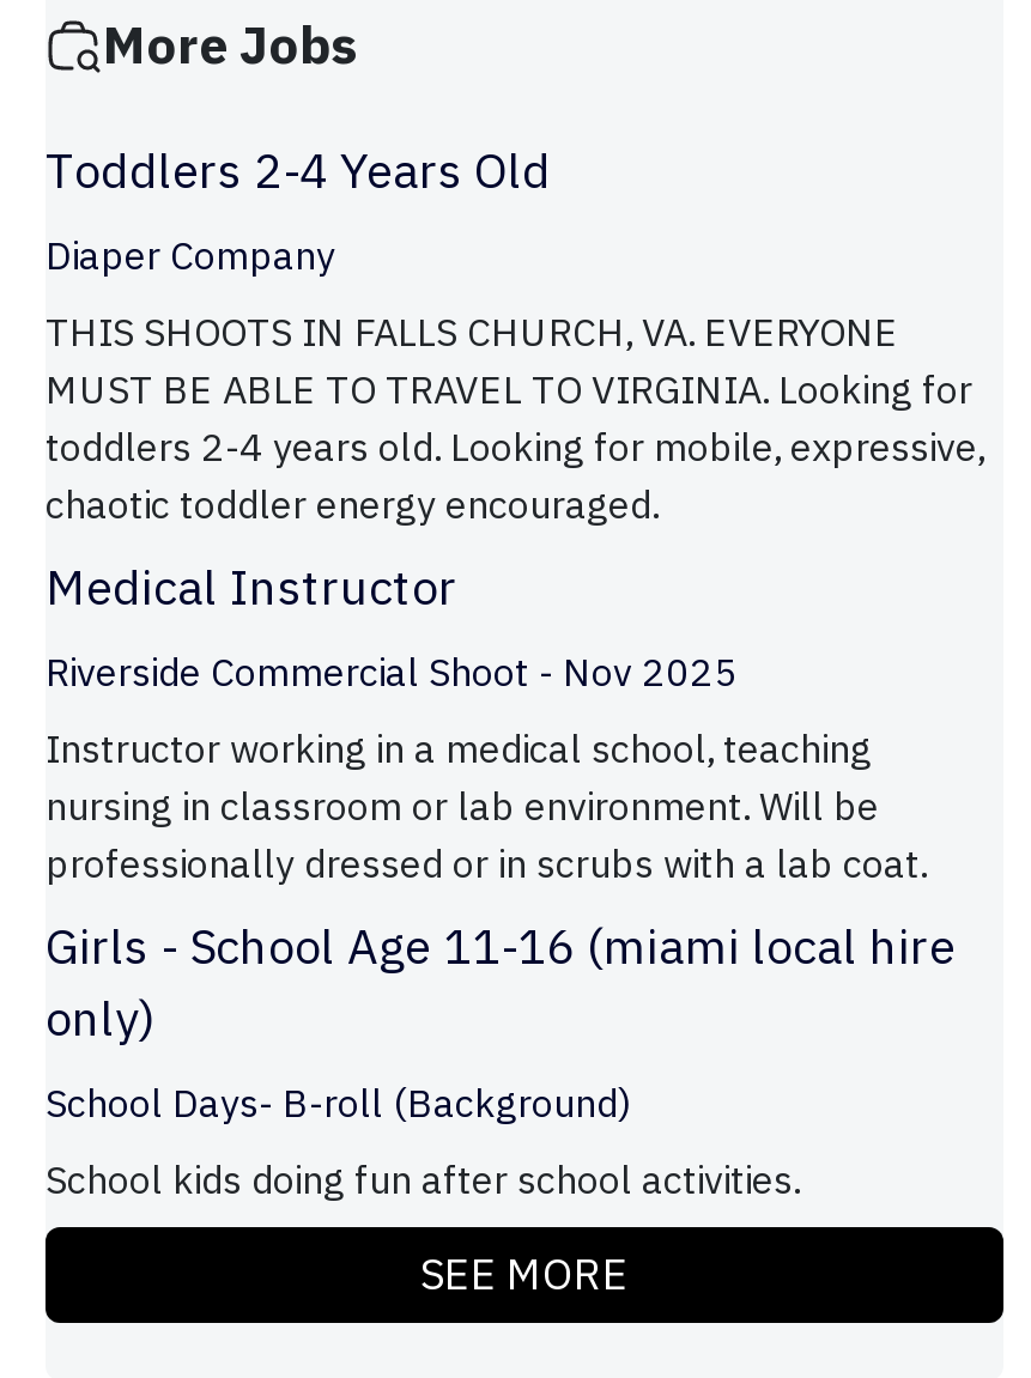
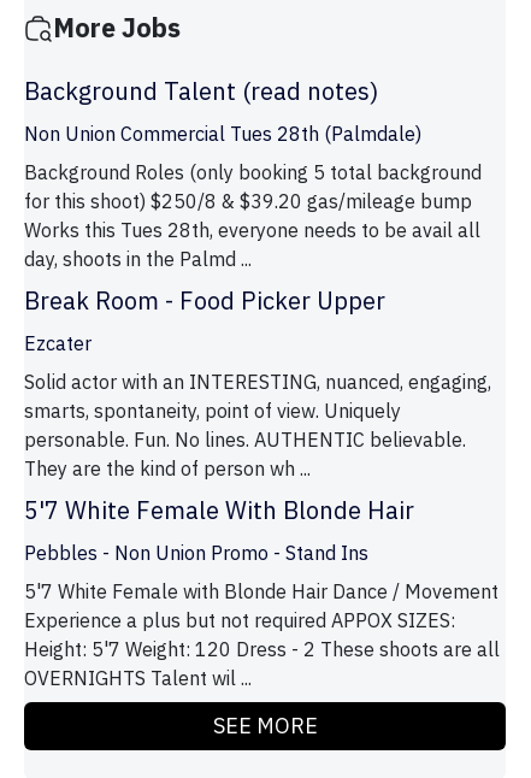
[46,138,551,279] Toddlers 2-4 Years Old | Diaper Company -> [24,75,421,146] Background Talent (read notes) | Non Union Commercial Tues 28th (Palmdale)
[46,308,984,696] THIS SHOOTS IN FALLS CHURCH, VA. EVERYONE | MUST BE ABLE TO TRAVEL TO VIRGINIA. Looking for | toddlers 2-4 years old. Looking for mobile, expressive, | chaotic toddler energy encouraged. | Medical Instructor | Riverside Commercial Shoot - Nov 2025 -> [24,160,482,356] Background Roles (only booking 5 total background | for this shoot) $250/8 & $39.20 gas/mileage bump | Works this Tues 28th, everyone needs to be avail all | day, shoots in the Palmd ... | Break Room - Food Picker Upper | Ezcater
[46,725,956,1127] Instructor working in a medical school, teaching | nursing in classroom or lab environment. Will be | professionally dressed or in scrubs with a lab coat. | Girls - School Age 11-16 (miami local hire | only) | School Days- B-roll (Background) -> [24,370,491,565] Solid actor with an INTERESTING, nuanced, engaging, | smarts, spontaneity, point of view. Uniquely | personable. Fun. No lines. AUTHENTIC believable. | They are the kind of person wh ... | 5'7 White Female With Blonde Hair | Pebbles - Non Union Promo - Stand Ins
[46,1156,800,1204] School kids doing fun after school activities. -> [24,580,500,690] 5'7 White Female with Blonde Hair Dance / Movement | Experience a plus but not required APPOX SIZES: | Height: 5'7 Weight: 120 Dress - 2 These shoots are all | OVERNIGHTS Talent wil ...

